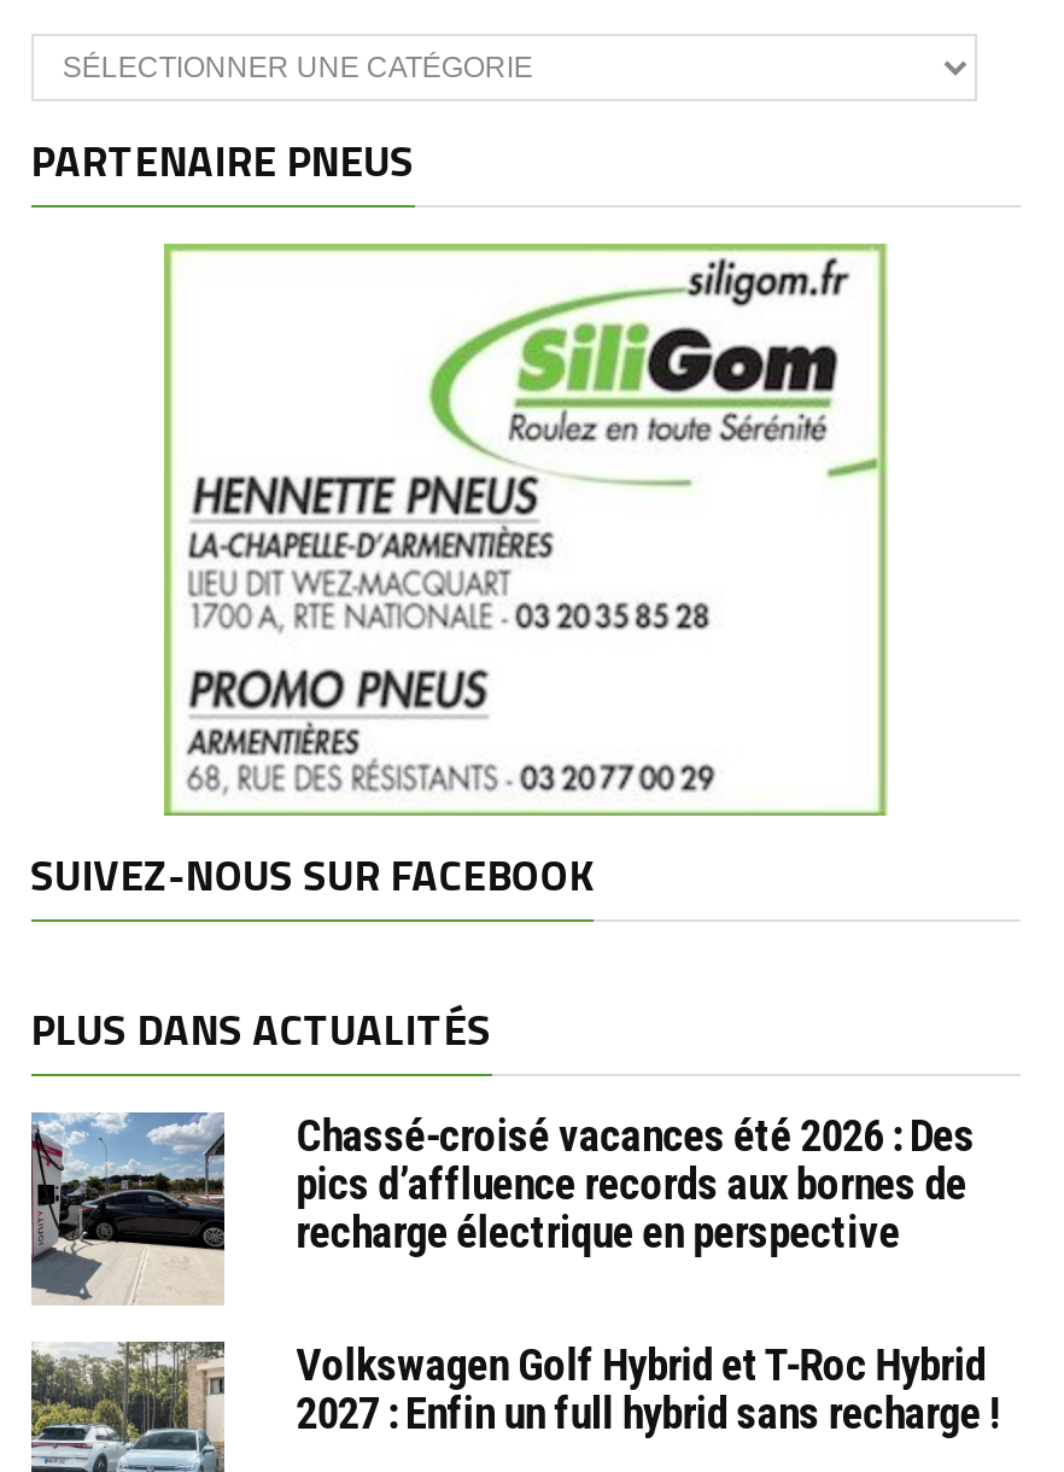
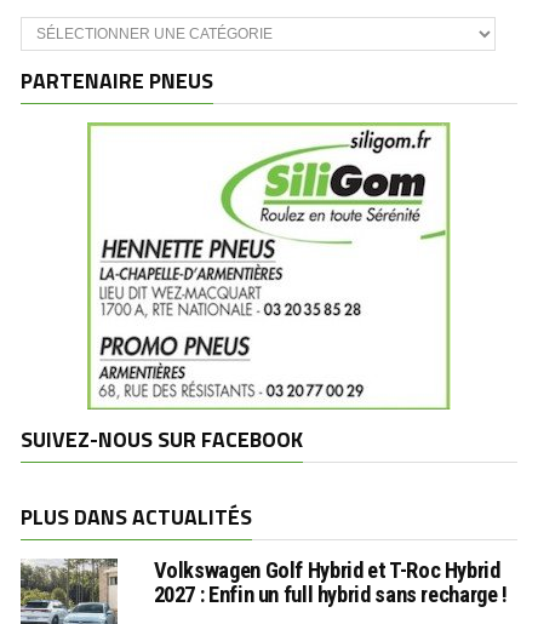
[31,1109,975,1303] [image] | Chassé-croisé vacances été 2026 : Des | pics d’affluence records aux bornes de | recharge électrique en perspective -> none

